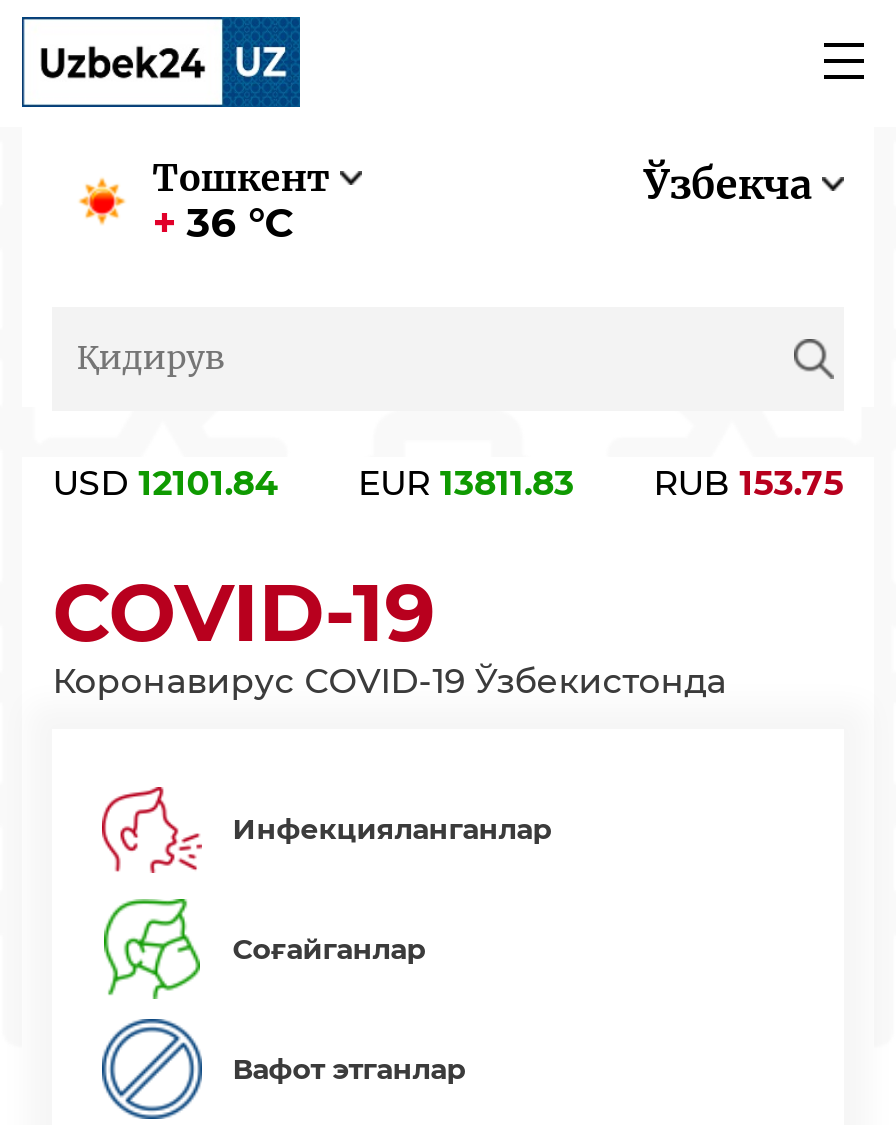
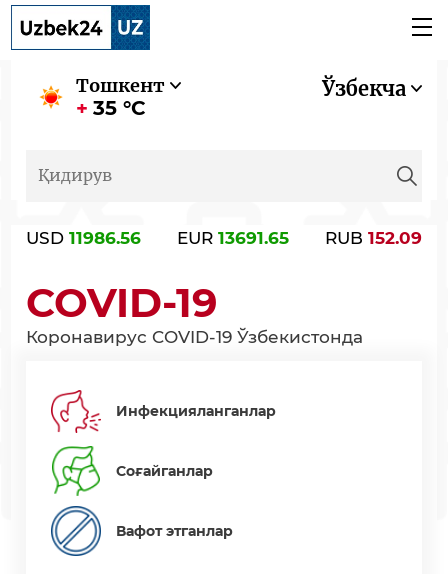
[186,199,294,247] 36 °C -> [93,96,146,120] 35 °C
[52,463,278,503] USD 12101.84 -> [26,228,141,248] USD 11986.56
[358,463,574,503] EUR 13811.83 -> [177,228,289,248] EUR 13691.65
[654,463,844,503] RUB 153.75 -> [325,228,422,248] RUB 152.09

